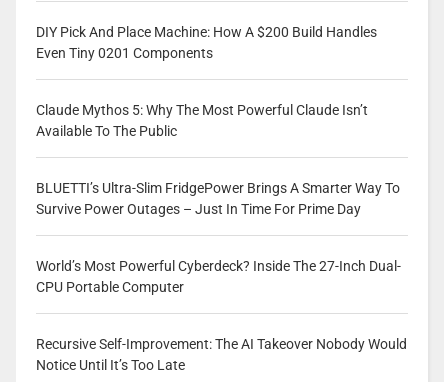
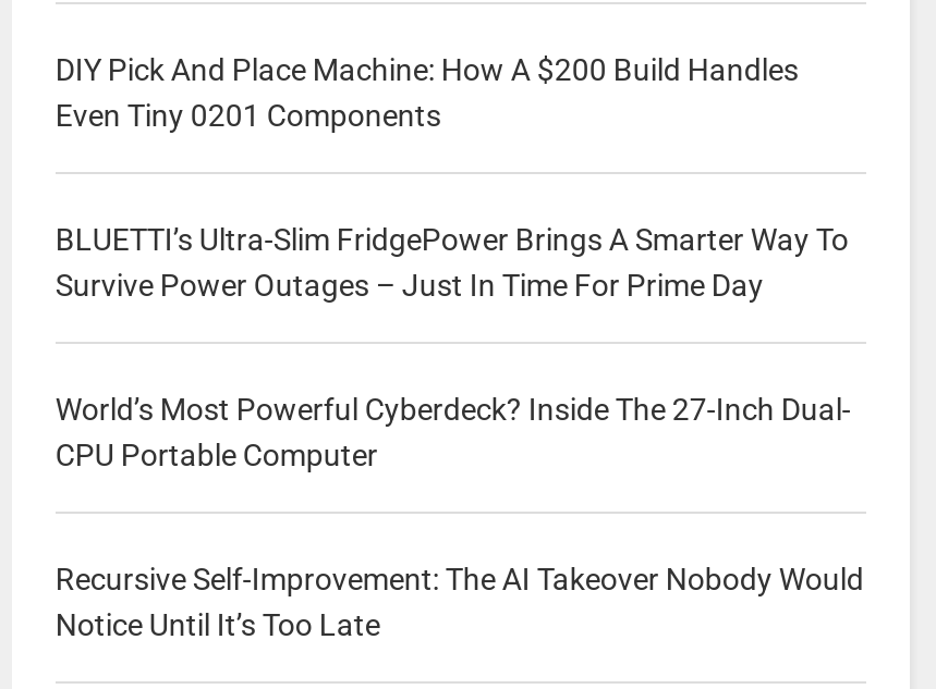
[36,102,368,139] Claude Mythos 5: Why The Most Powerful Claude Isn’t | Available To The Public -> none

